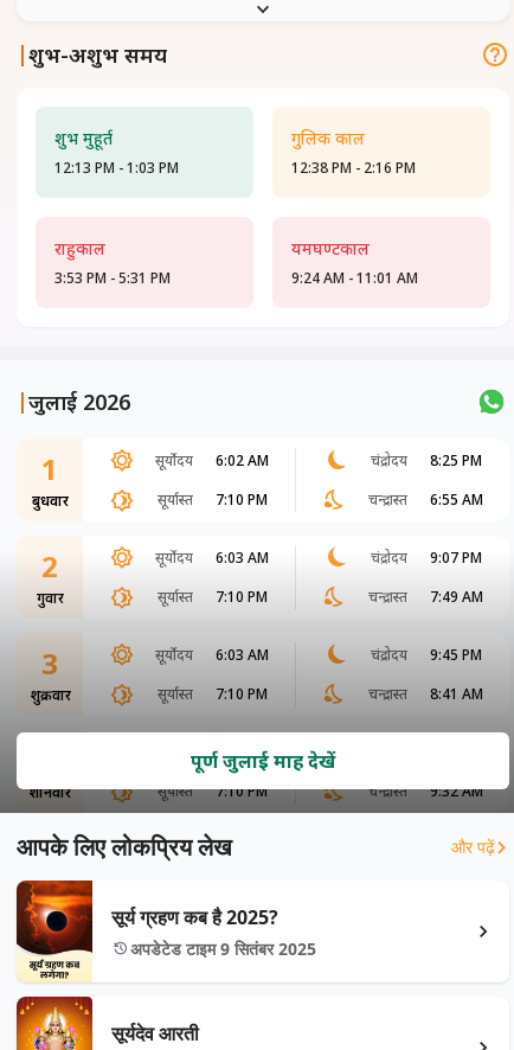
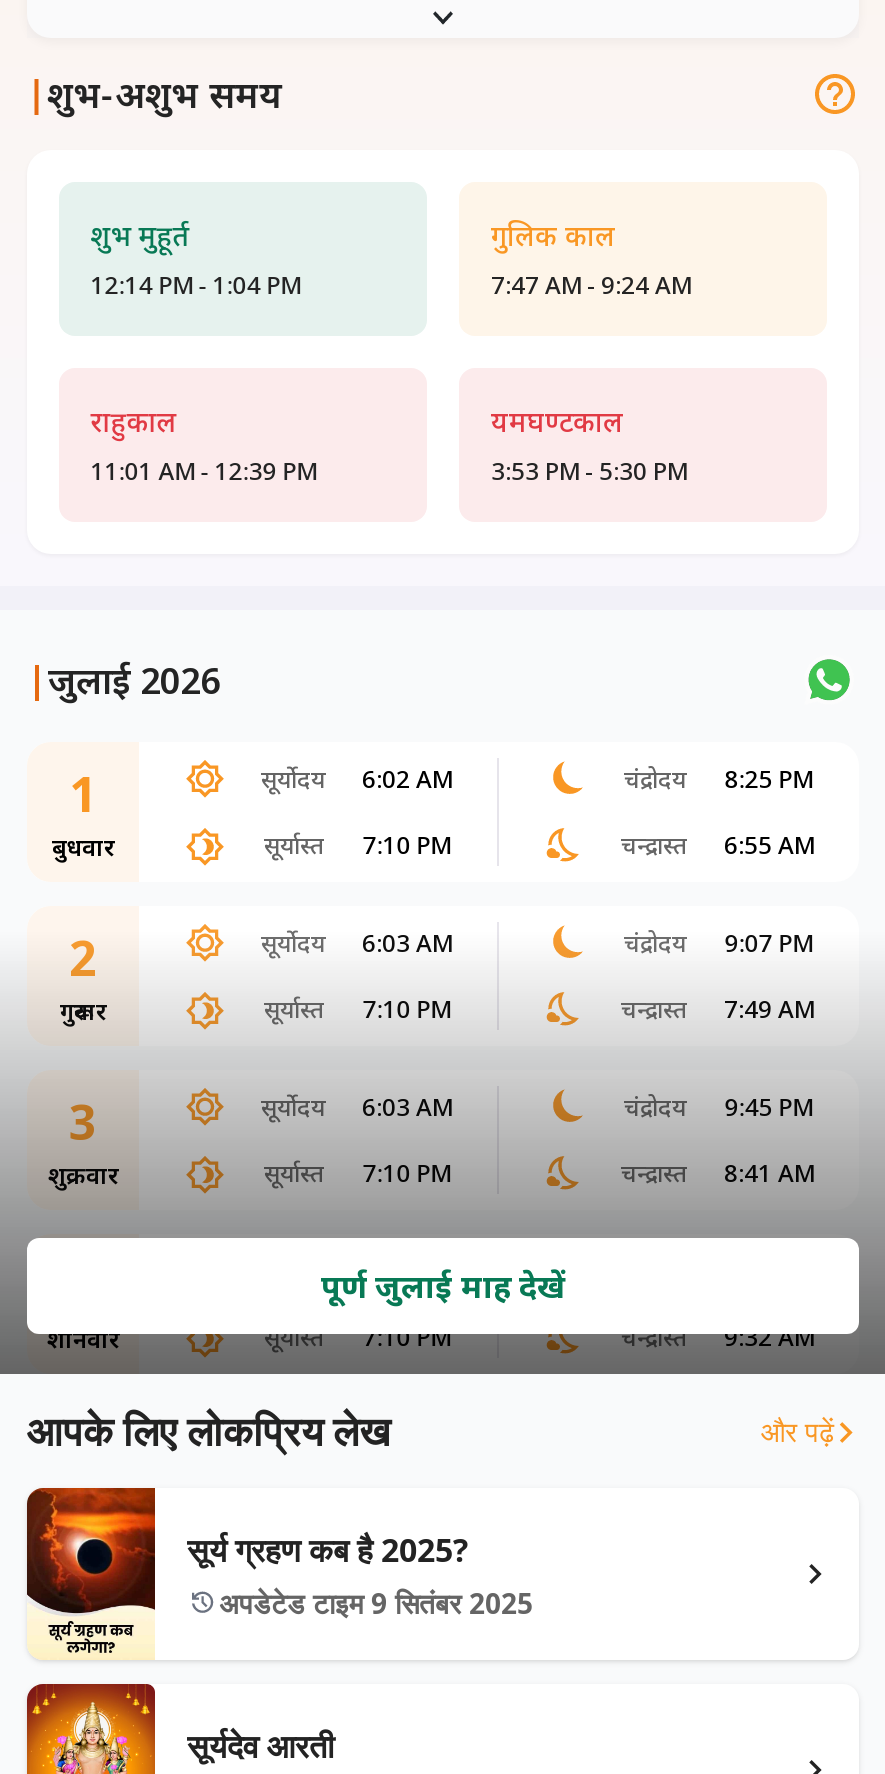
[54,158,178,178] 12:13 PM - 1:03 PM -> [90,268,300,302] 12:14 PM - 1:04 PM
[291,158,416,178] 12:38 PM - 2:16 PM -> [491,268,691,302] 7:47 AM - 9:24 AM
[54,268,170,288] 3:53 PM - 5:31 PM -> [90,454,316,488] 11:01 AM - 12:39 PM
[291,268,418,288] 9:24 AM - 11:01 AM -> [491,454,687,488] 3:53 PM - 5:30 PM

